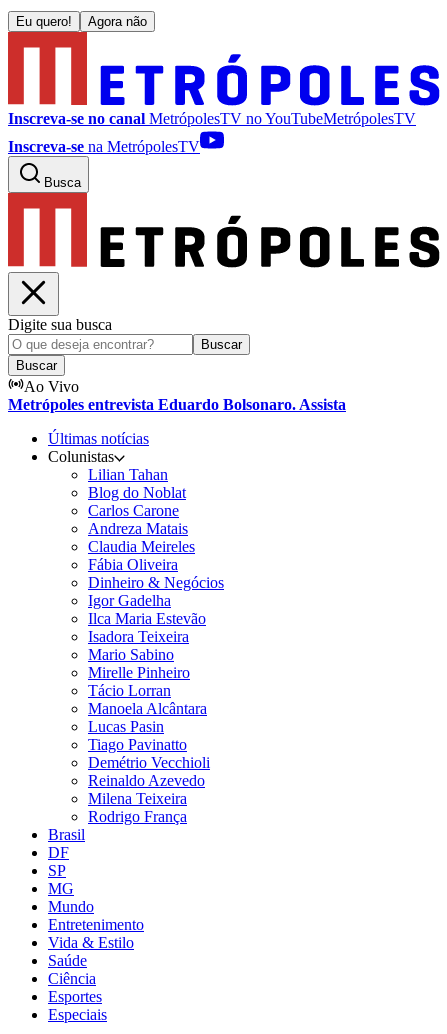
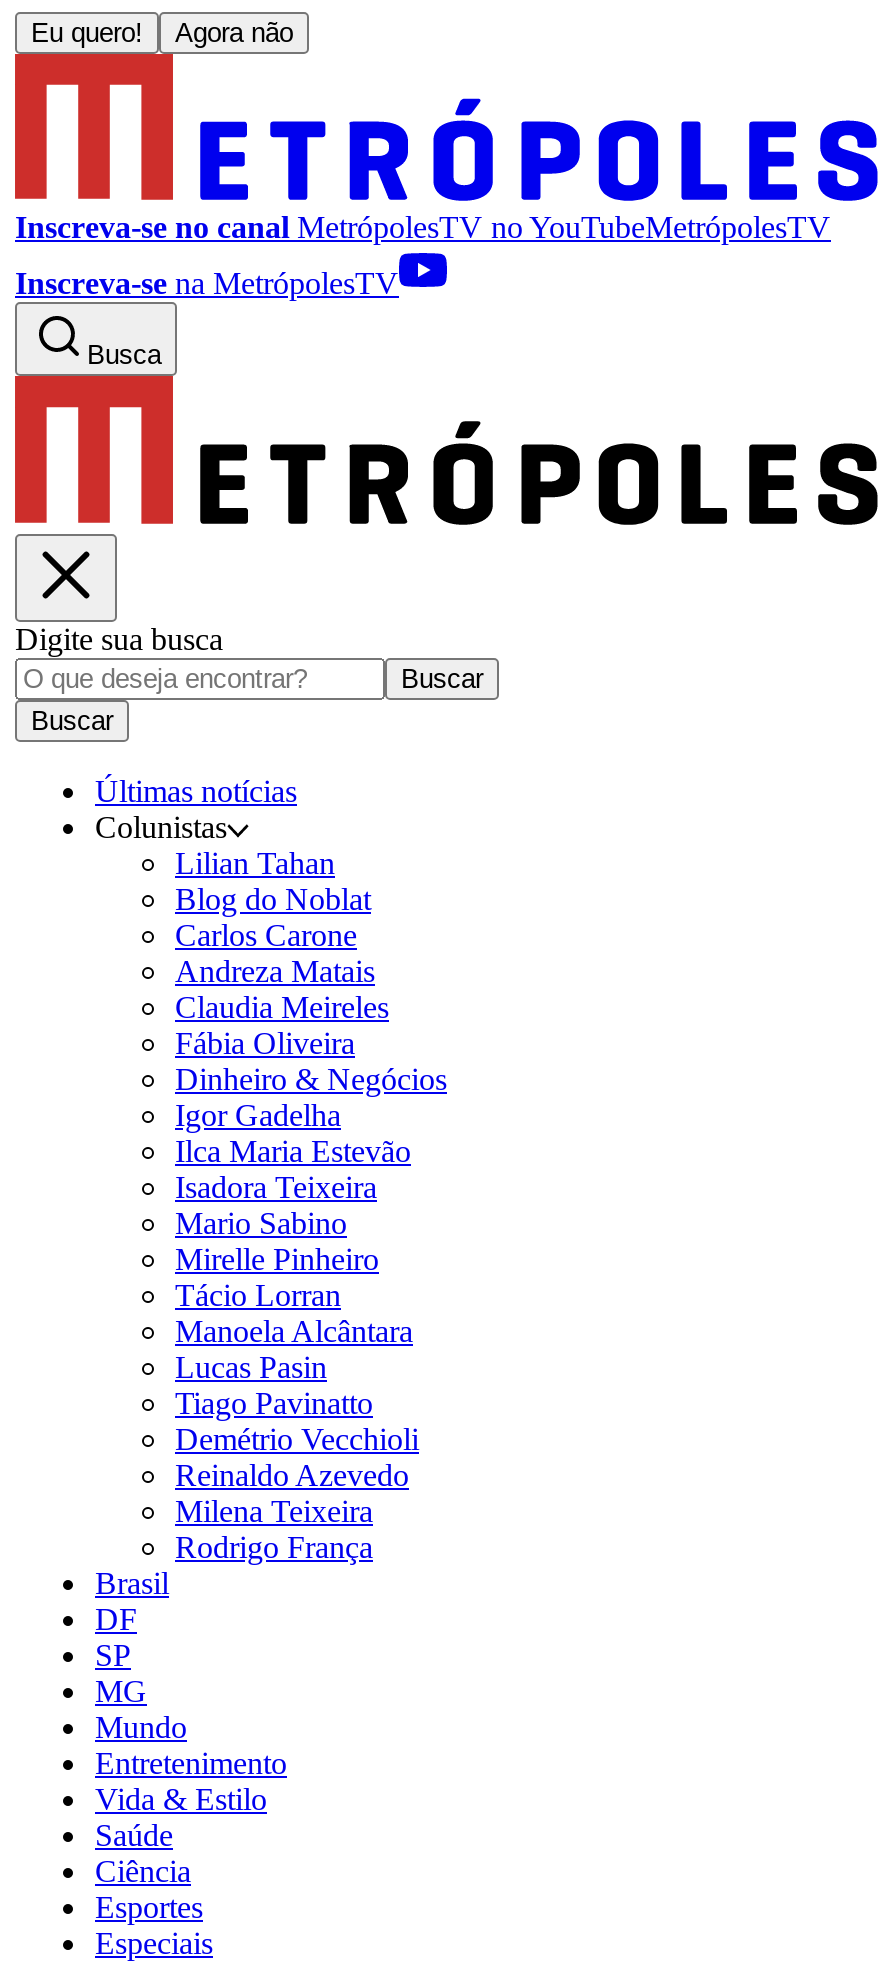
[8,378,346,413] Ao Vivo | Metrópoles entrevista Eduardo Bolsonaro. Assista -> none

